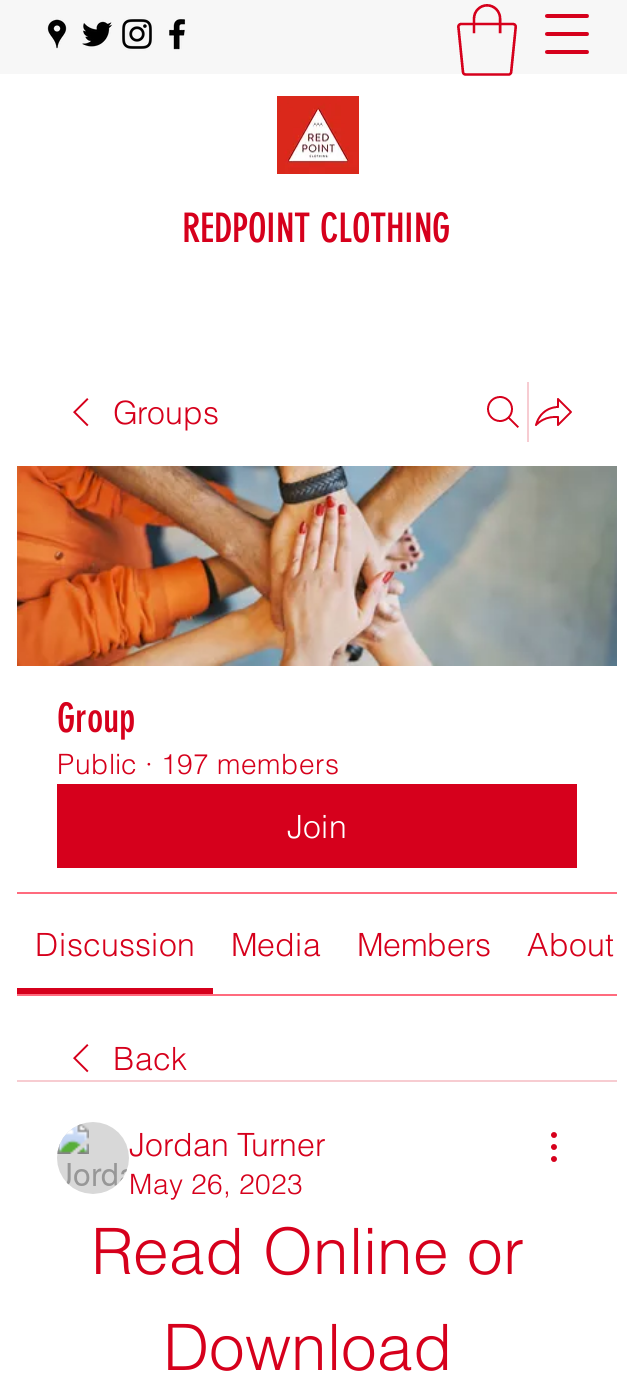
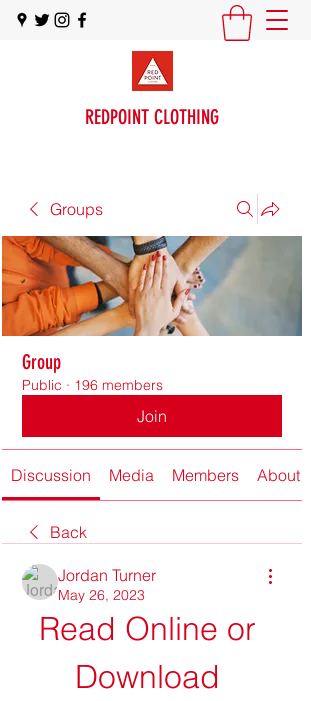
[57,745,339,781] Public · 197 members -> [22,376,163,394] Public · 196 members

